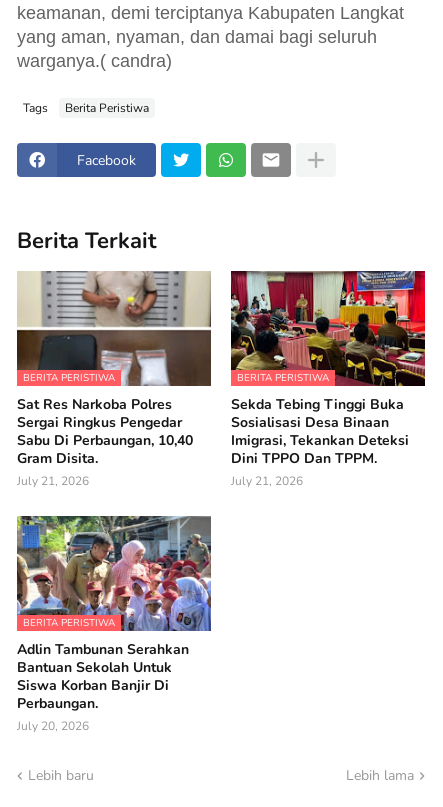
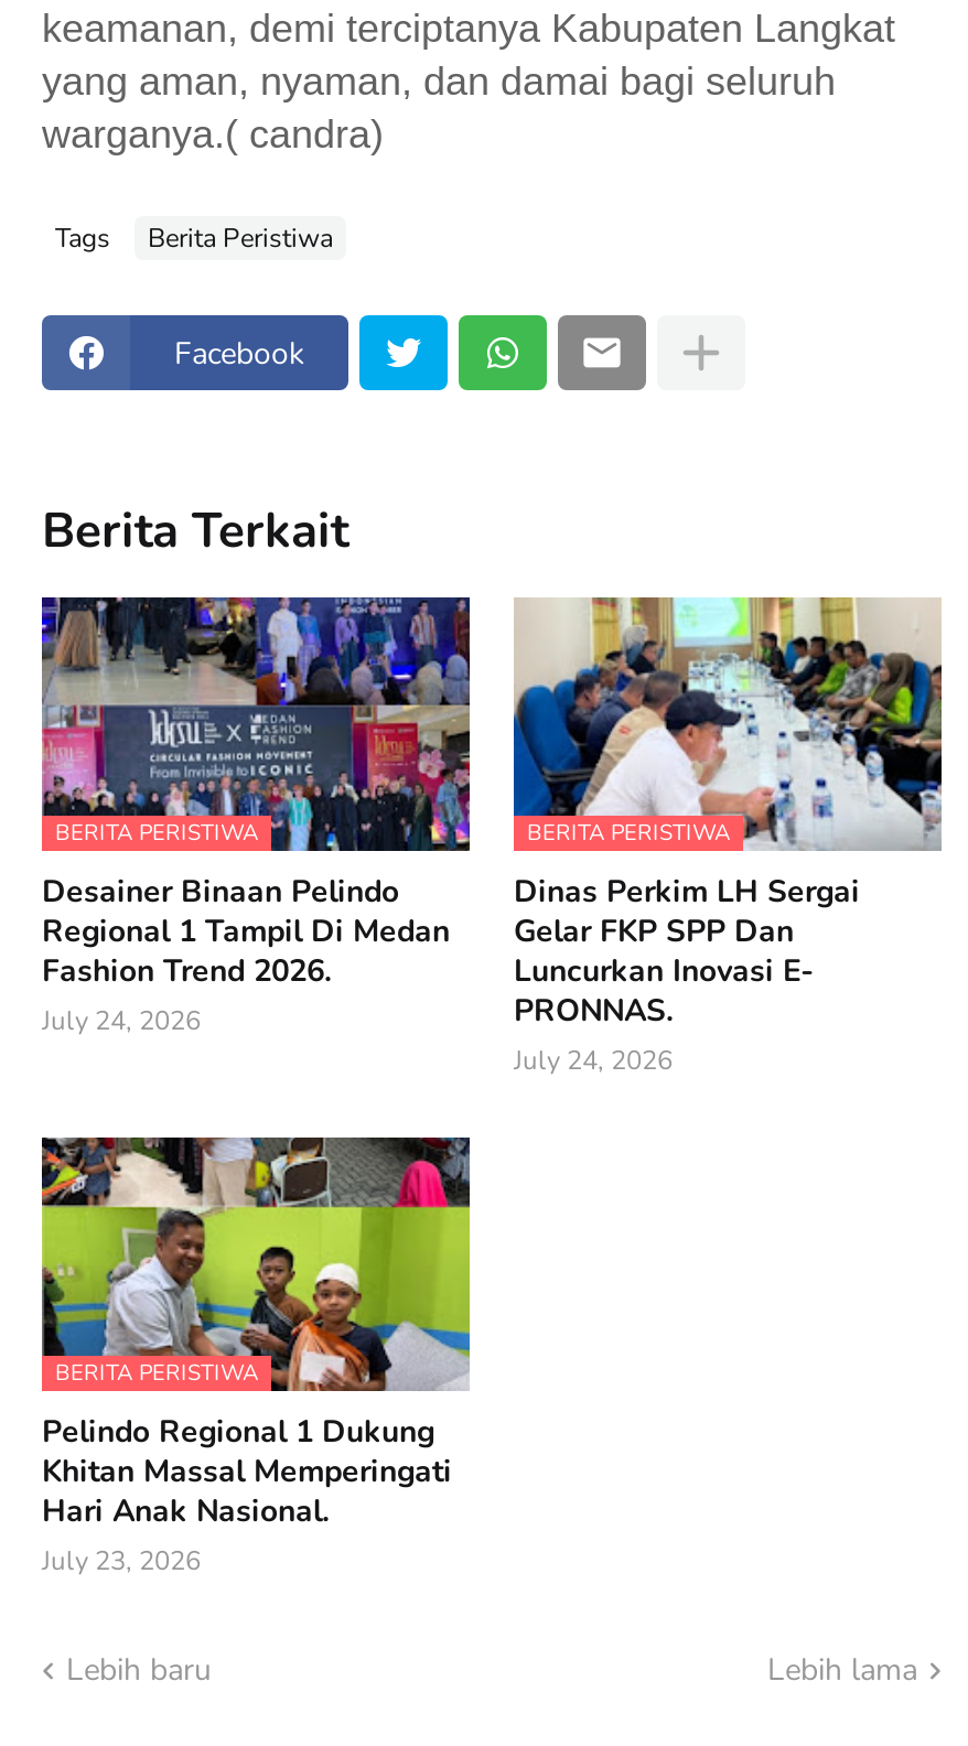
[16,271,212,489] [image] | Sat Res Narkoba Polres | Sergai Ringkus Pengedar | Sabu Di Perbaungan, 10,40 | Gram Disita. | July 21, 2026 -> [40,595,472,1038] [image] | Desainer Binaan Pelindo | Regional 1 Tampil Di Medan | Fashion Trend 2026. | July 24, 2026
[230,270,426,489] [image] | Sekda Tebing Tinggi Buka | Sosialisasi Desa Binaan | Imigrasi, Tekankan Deteksi | Dini TPPO Dan TPPM. | July 21, 2026 -> [512,595,944,1078] [image] | Dinas Perkim LH Sergai | Gelar FKP SPP Dan | Luncurkan Inovasi E- | PRONNAS. | July 24, 2026
[16,515,212,734] [image] | Adlin Tambunan Serahkan | Bantuan Sekolah Untuk | Siswa Korban Banjir Di | Perbaungan. | July 20, 2026 -> [40,1135,472,1578] [image] | Pelindo Regional 1 Dukung | Khitan Massal Memperingati | Hari Anak Nasional. | July 23, 2026

